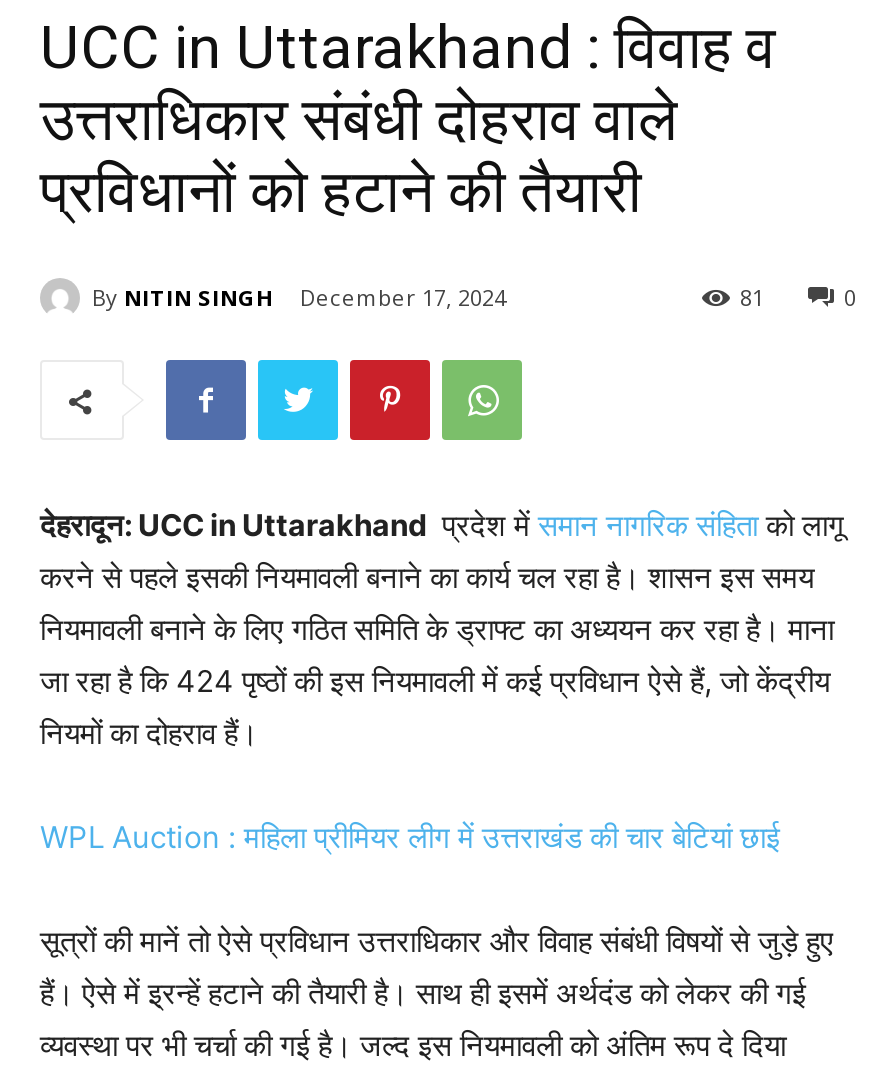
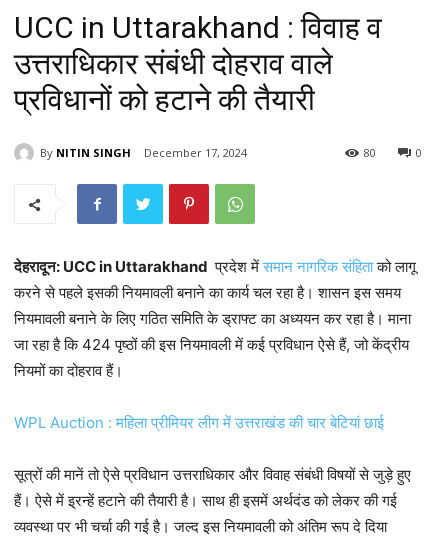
[740,282,764,312] 81 -> [364,145,376,160] 80

